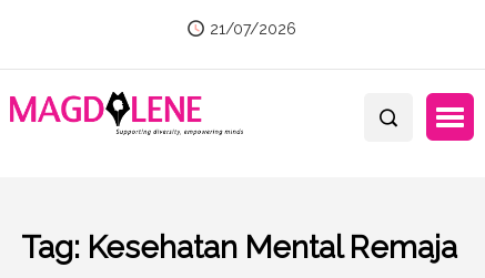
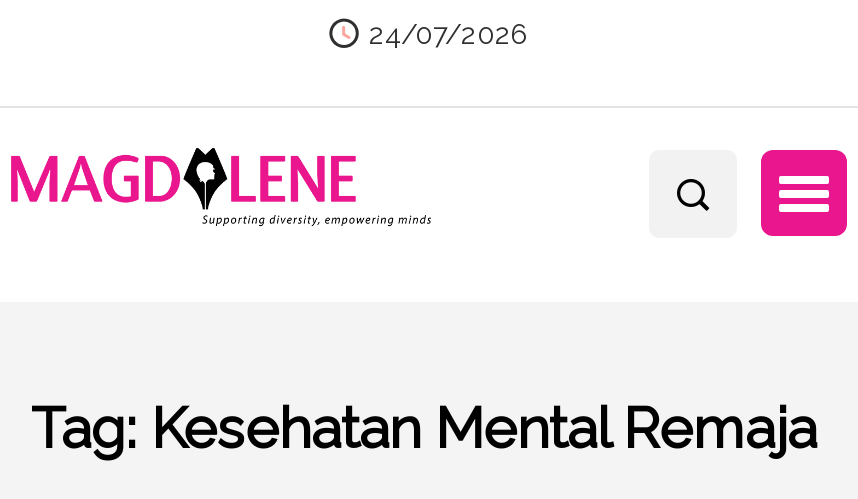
[210,20,296,38] 21/07/2026 -> [369,18,529,50] 24/07/2026

